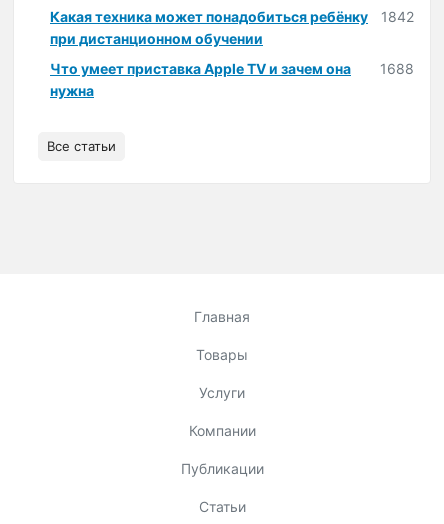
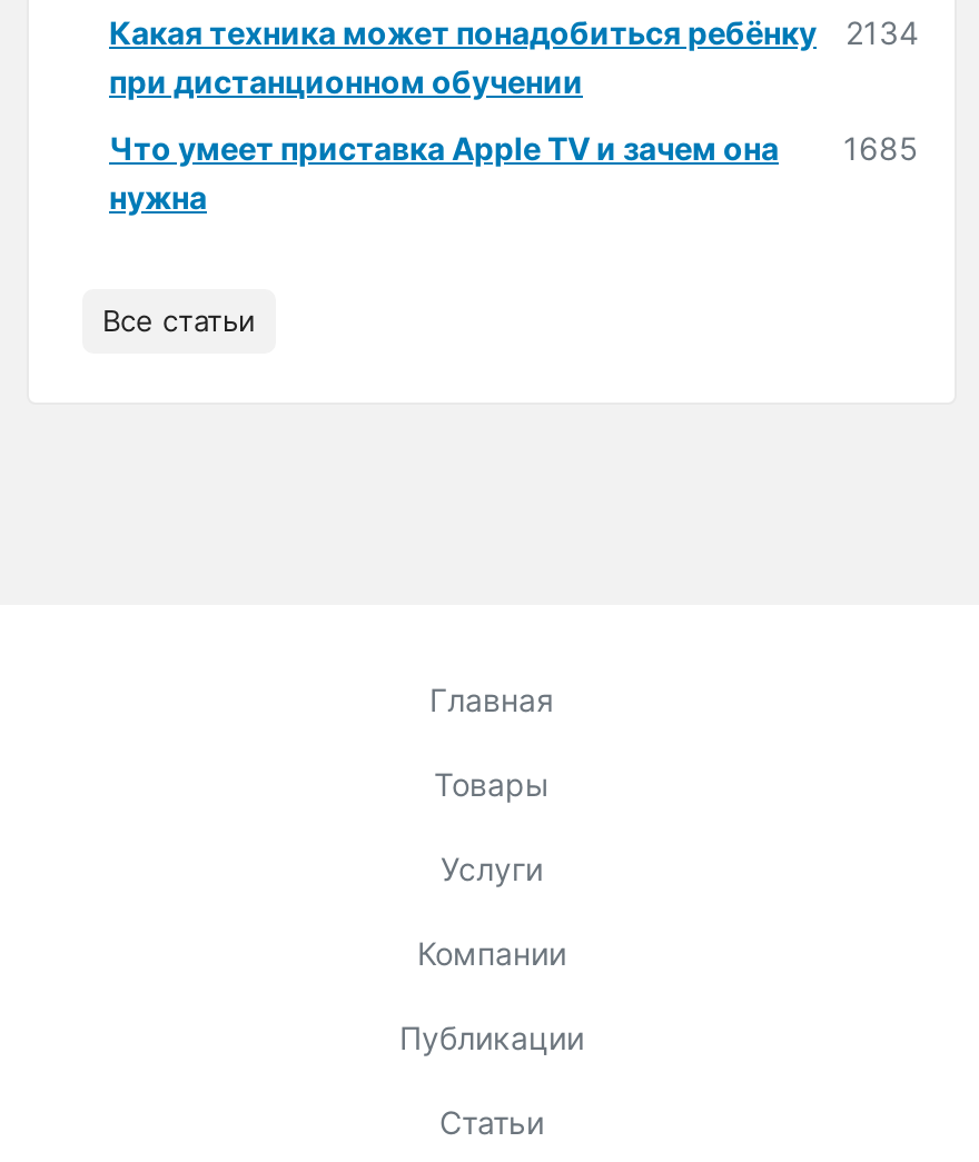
[50,8,414,25] Какая техника может понадобиться ребёнку 1842 -> [109,14,919,52] Какая техника может понадобиться ребёнку 2134
[50,60,414,77] Что умеет приставка Apple TV и зачем она 1688 -> [109,129,919,167] Что умеет приставка Apple TV и зачем она 1685

